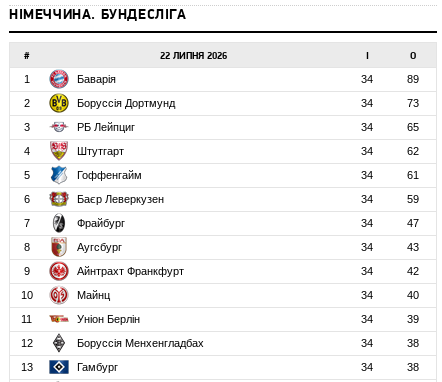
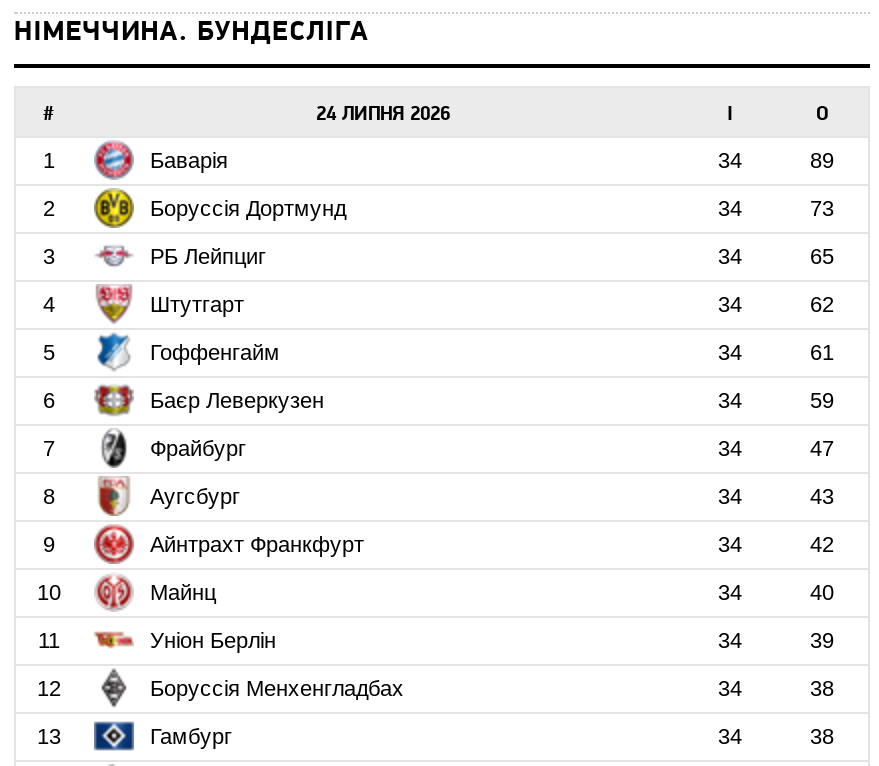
[160,51,227,62] 22 ЛИПНЯ 2026 -> [316,105,450,127] 24 ЛИПНЯ 2026

